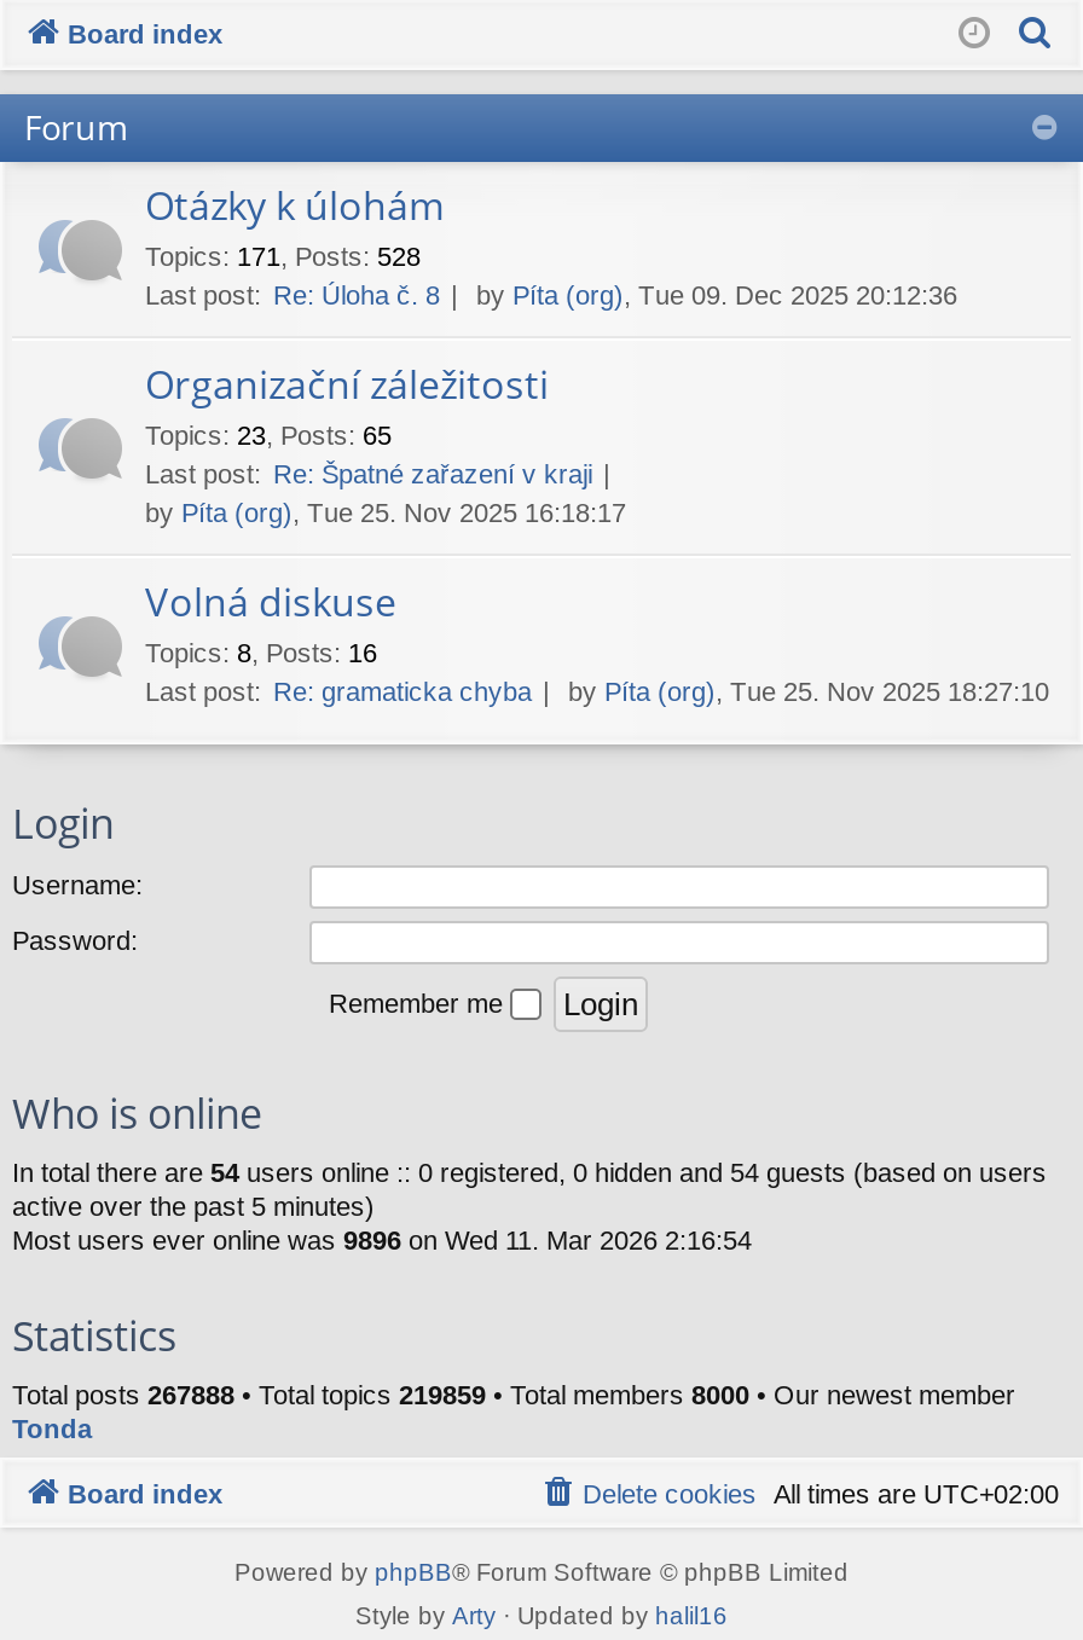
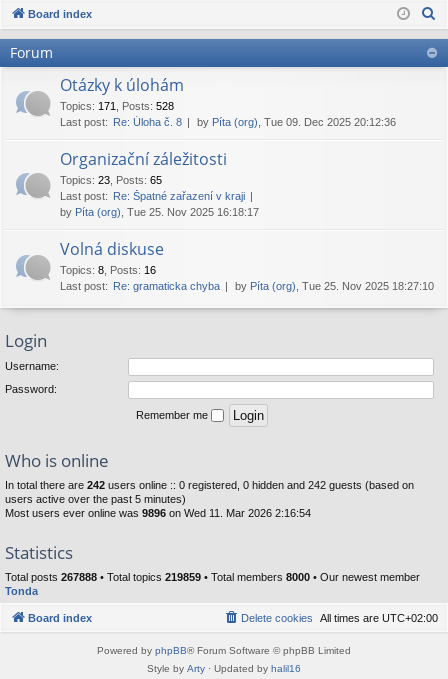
[12,1157,1047,1220] In total there are 54 users online :: 0 registered, 0 hidden and 54 guests (based on users | active over the past 5 minutes) -> [5,479,414,505] In total there are 242 users online :: 0 registered, 0 hidden and 242 guests (based on | users active over the past 5 minutes)

